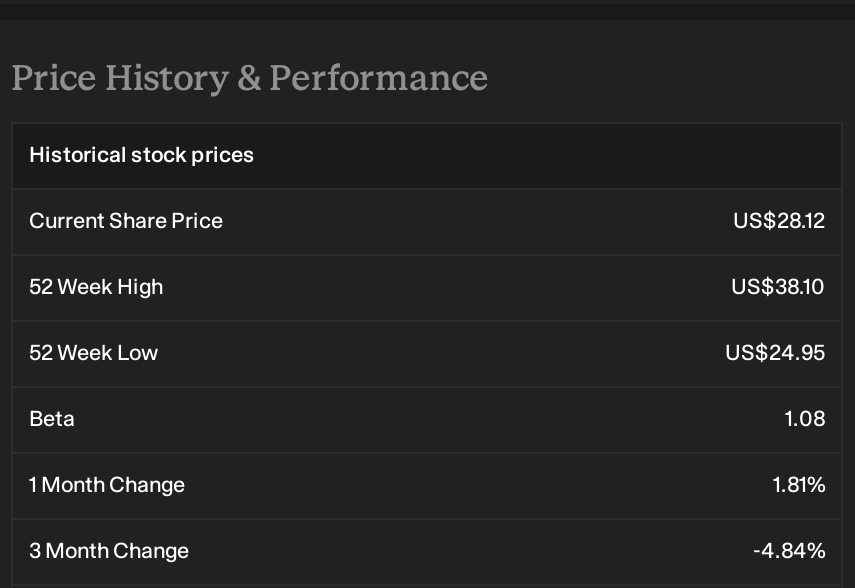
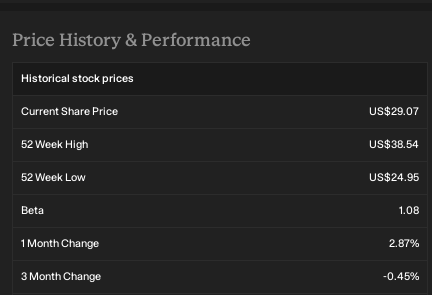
[733,207,825,233] US$28.12 -> [369,105,419,118] US$29.07
[731,273,825,299] US$38.10 -> [369,138,419,151] US$38.54
[773,471,825,497] 1.81% -> [389,237,419,250] 2.87%
[753,537,825,563] -4.84% -> [383,270,419,283] -0.45%

